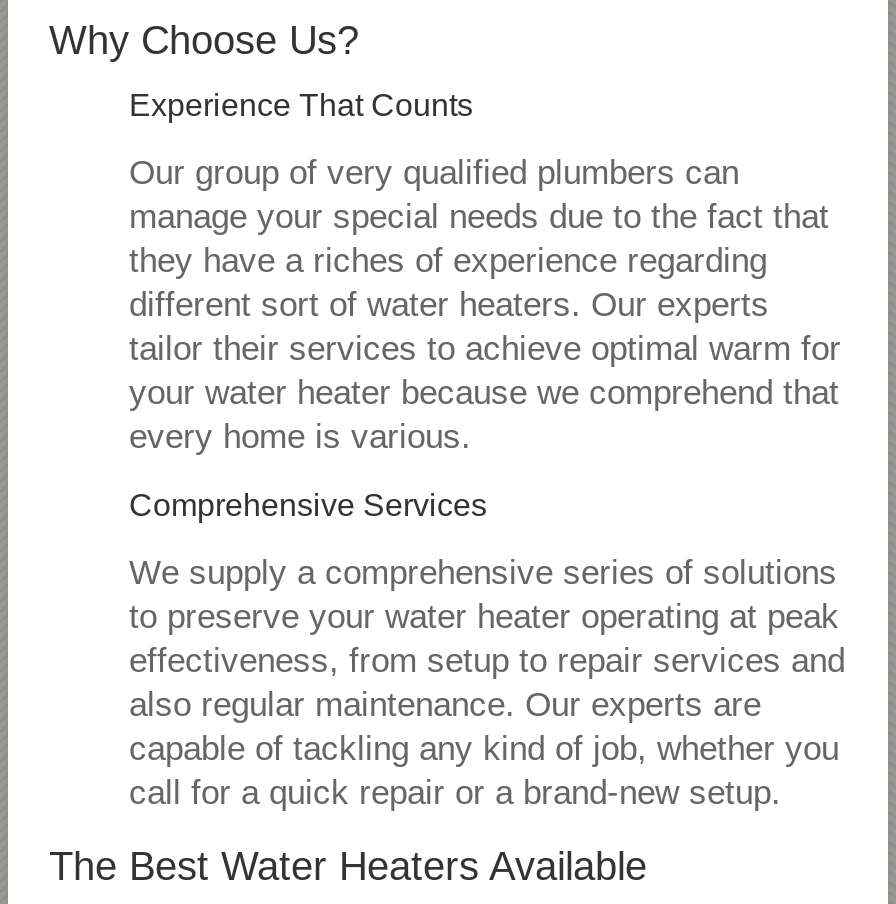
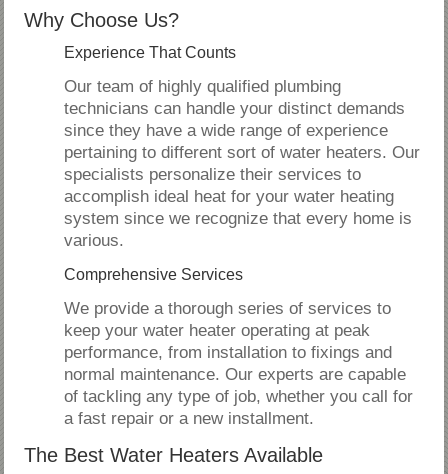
[129,154,841,456] Our group of very qualified plumbers can | manage your special needs due to the fact that | they have a riches of experience regarding | different sort of water heaters. Our experts | tailor their services to achieve optimal warm for | your water heater because we comprehend that | every home is various. -> [64,77,420,250] Our team of highly qualified plumbing | technicians can handle your distinct demands | since they have a wide range of experience | pertaining to different sort of water heaters. Our | specialists personalize their services to | accomplish ideal heat for your water heating | system since we recognize that every home is | various.
[129,554,845,812] We supply a comprehensive series of solutions | to preserve your water heater operating at peak | effectiveness, from setup to repair services and | also regular maintenance. Our experts are | capable of tackling any kind of job, whether you | call for a quick repair or a brand-new setup. -> [64,299,413,428] We provide a thorough series of services to | keep your water heater operating at peak | performance, from installation to fixings and | normal maintenance. Our experts are capable | of tackling any type of job, whether you call for | a fast repair or a new installment.

